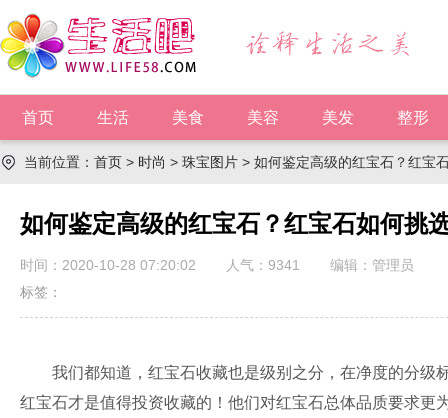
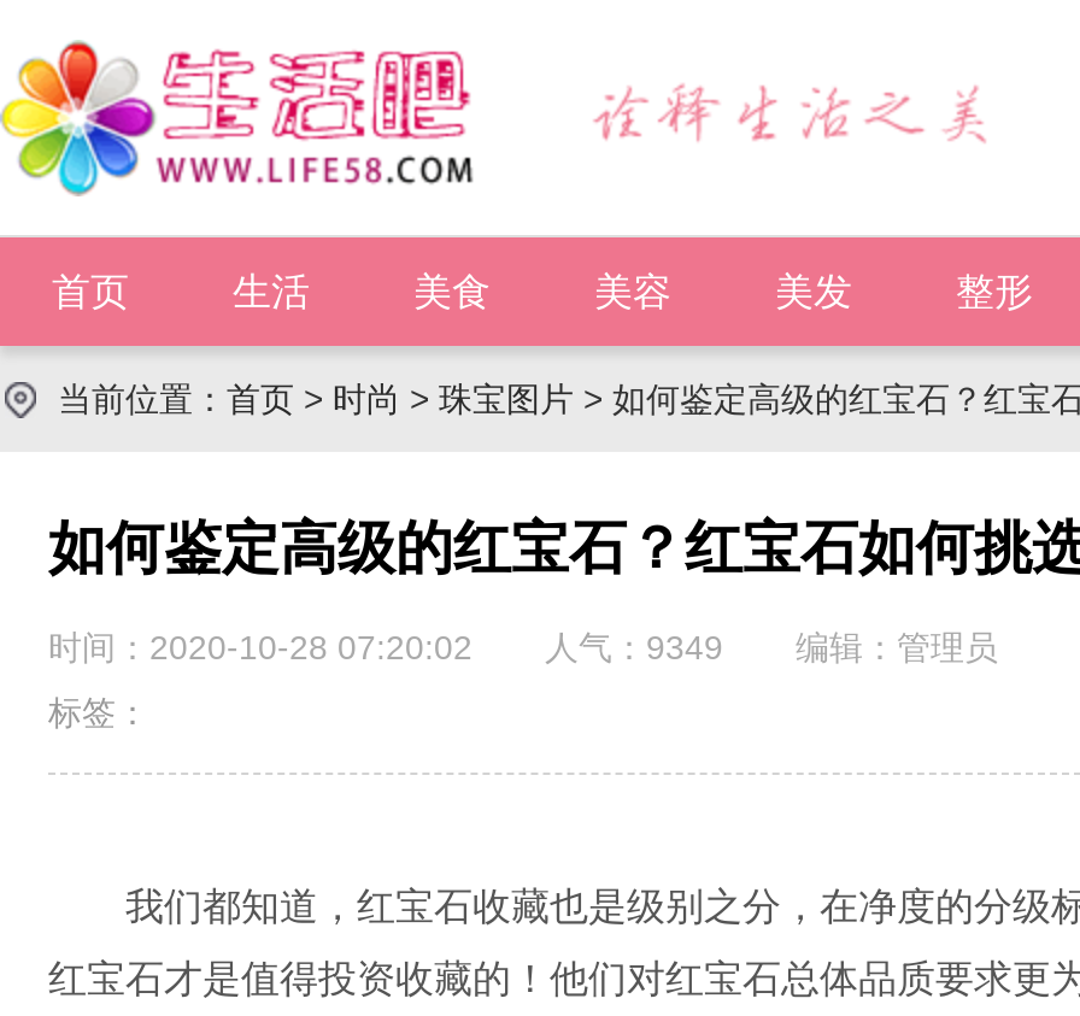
[20,257,414,273] 时间：2020-10-28 07:20:02 人气：9341 编辑：管理员 -> [48,628,998,666] 时间：2020-10-28 07:20:02 人气：9349 编辑：管理员

